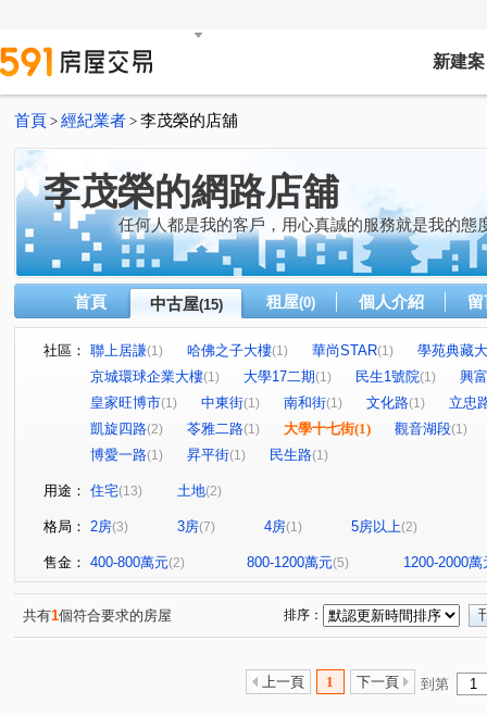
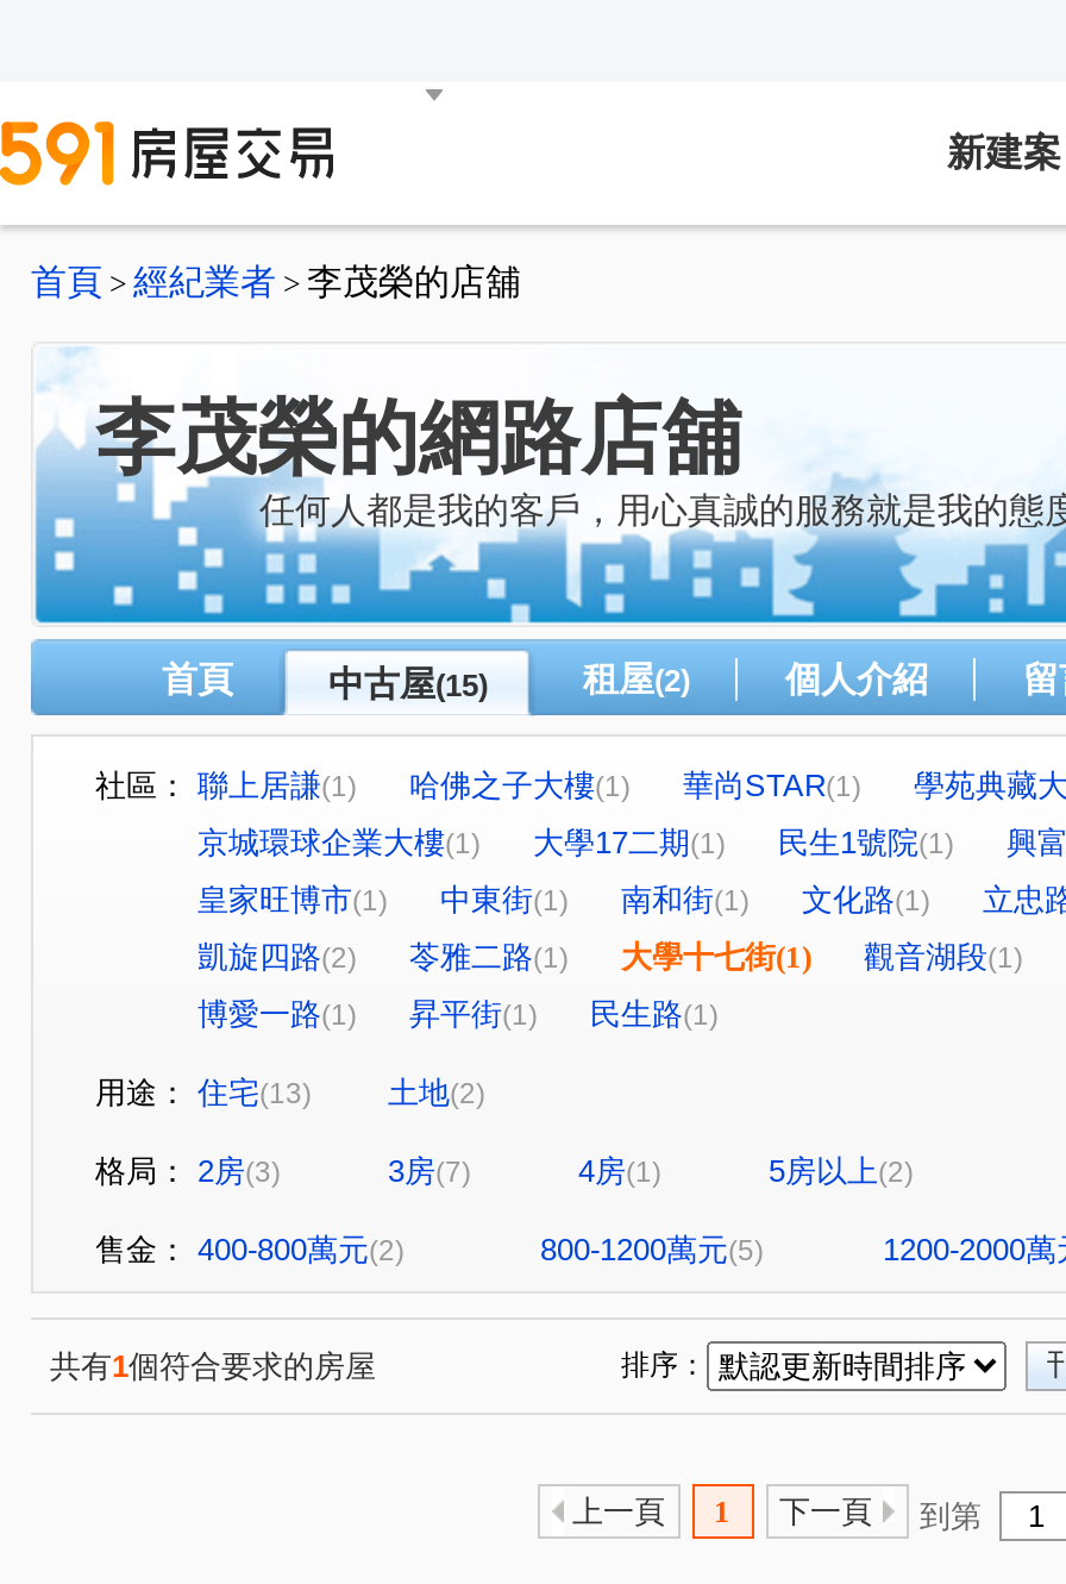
[266,292,315,311] 租屋(0) -> [583,658,690,699] 租屋(2)

